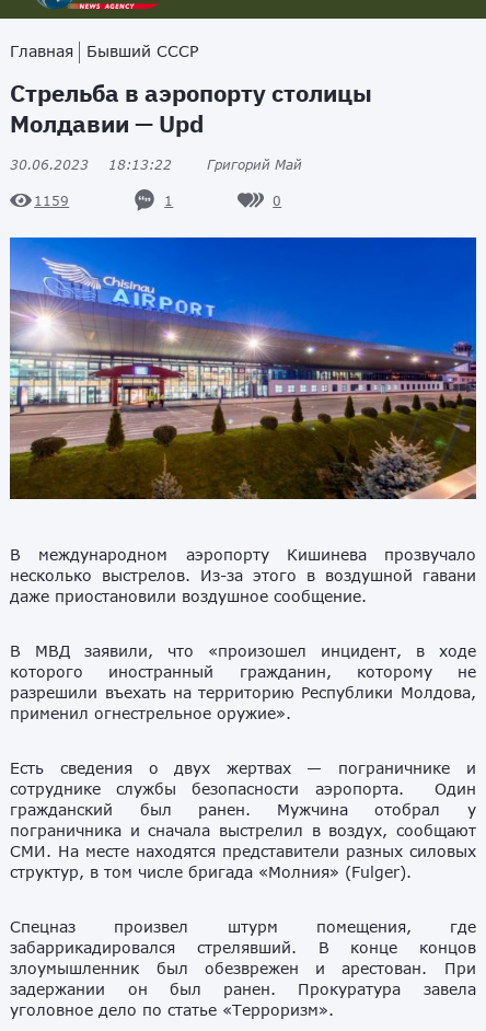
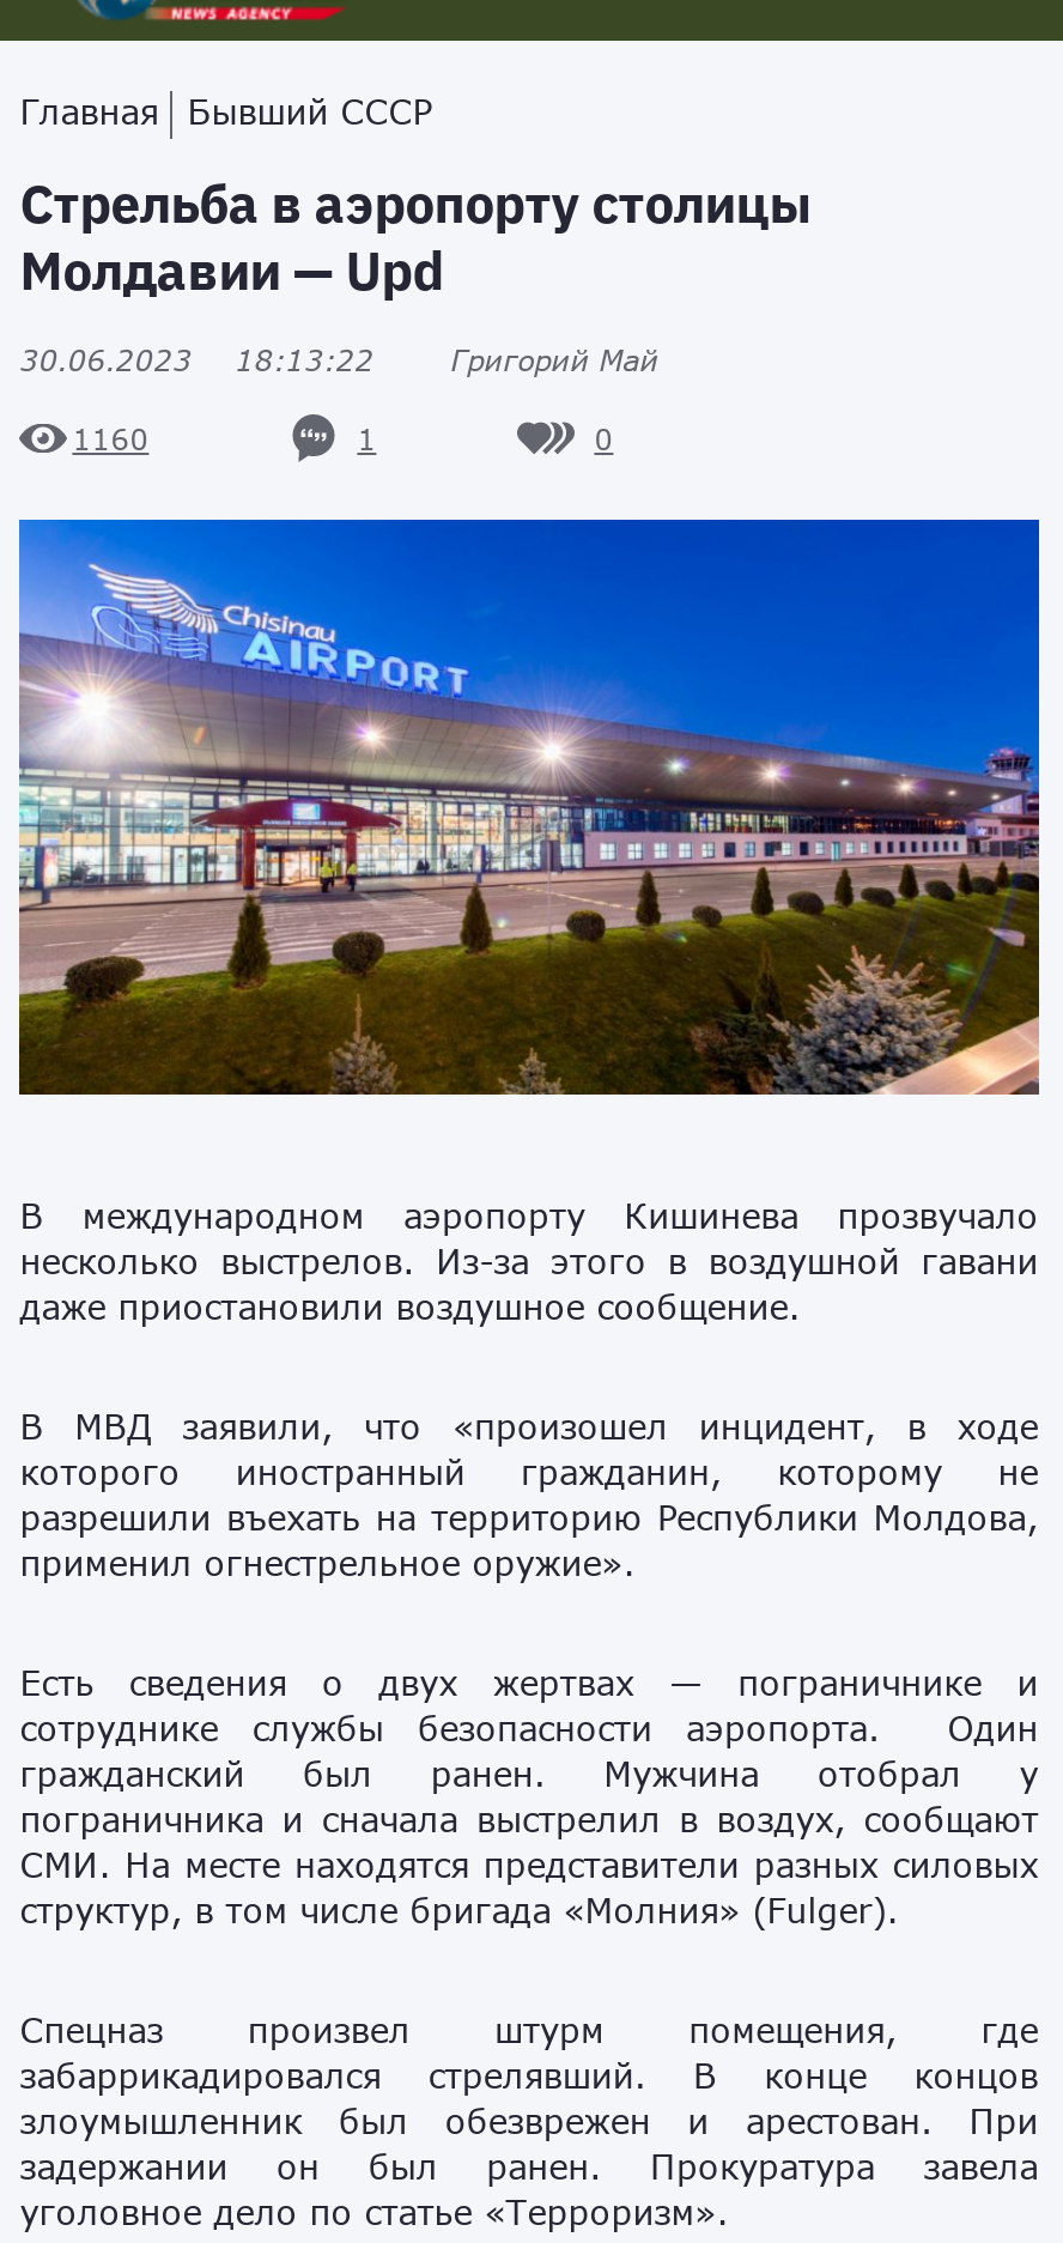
[34,193,69,209] 1159 -> [72,422,149,457] 1160

